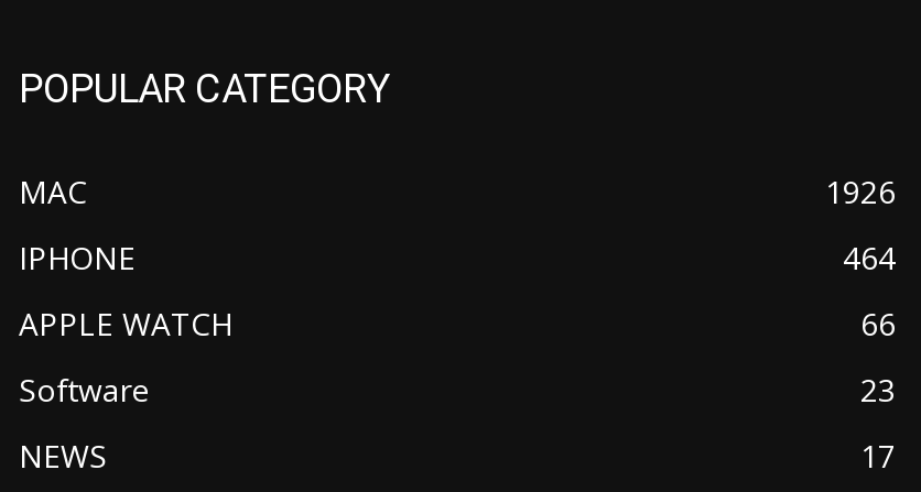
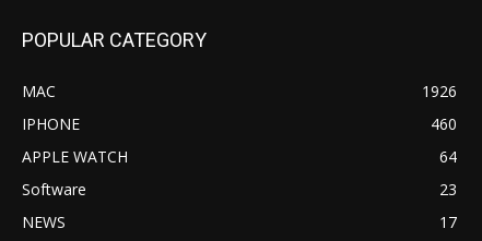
[843,237,896,279] 464 -> [431,114,457,134] 460
[860,303,896,345] 66 -> [439,146,457,167] 64

